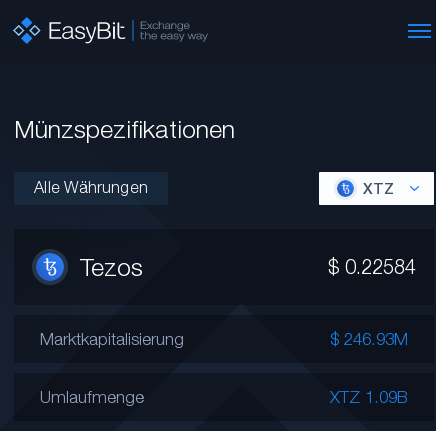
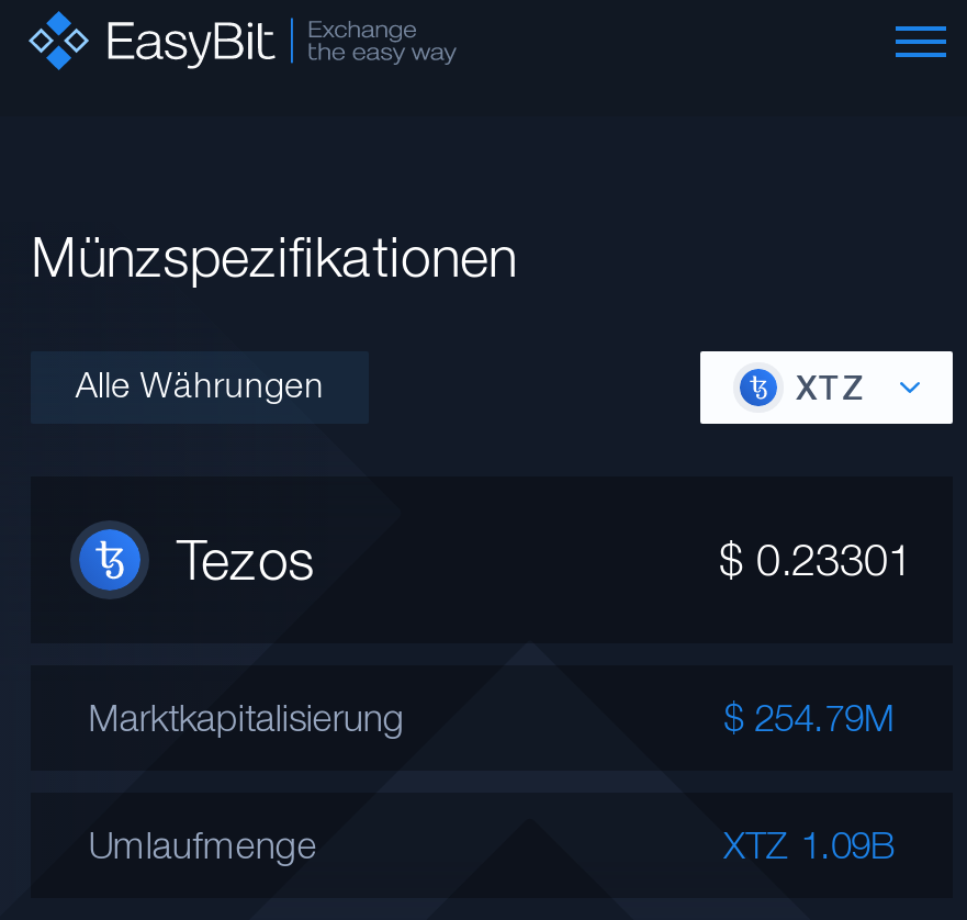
[328,255,416,278] $ 0.22584 -> [719,534,912,584] $ 0.23301
[330,329,408,349] $ 246.93M -> [724,696,895,740] $ 254.79M

